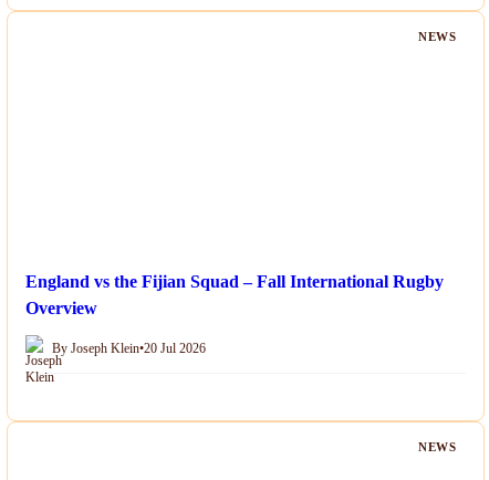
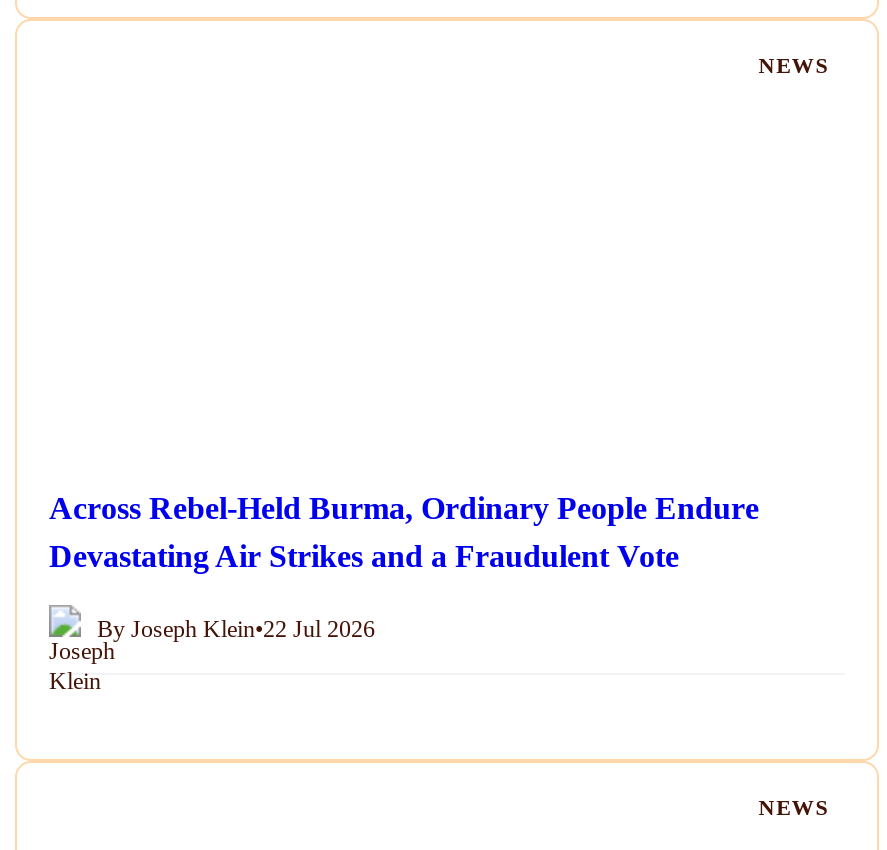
[25,272,444,318] England vs the Fijian Squad – Fall International Rugby | Overview -> [49,491,759,573] Across Rebel-Held Burma, Ordinary People Endure | Devastating Air Strikes and a Fraudulent Vote
[52,340,206,356] By Joseph Klein•20 Jul 2026 -> [97,614,375,642] By Joseph Klein•22 Jul 2026

